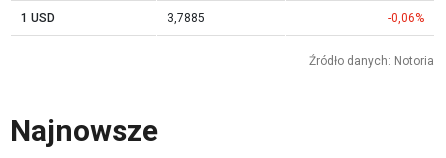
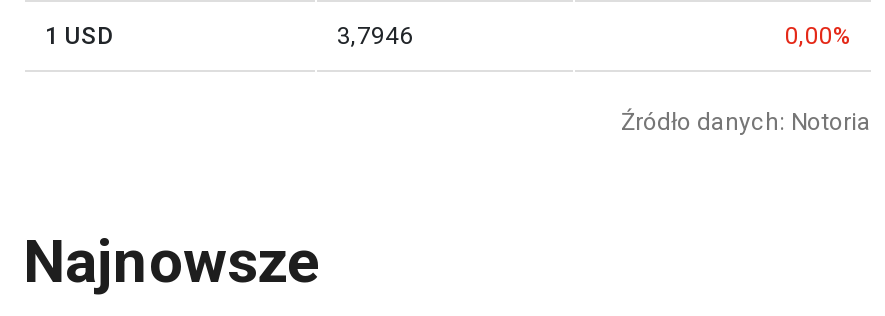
[167,11,205,25] 3,7885 -> [337,22,413,50] 3,7946
[388,11,424,25] -0,06% -> [785,22,851,50] 0,00%

